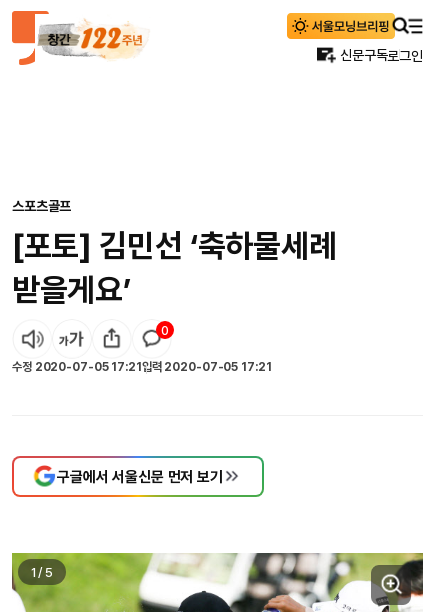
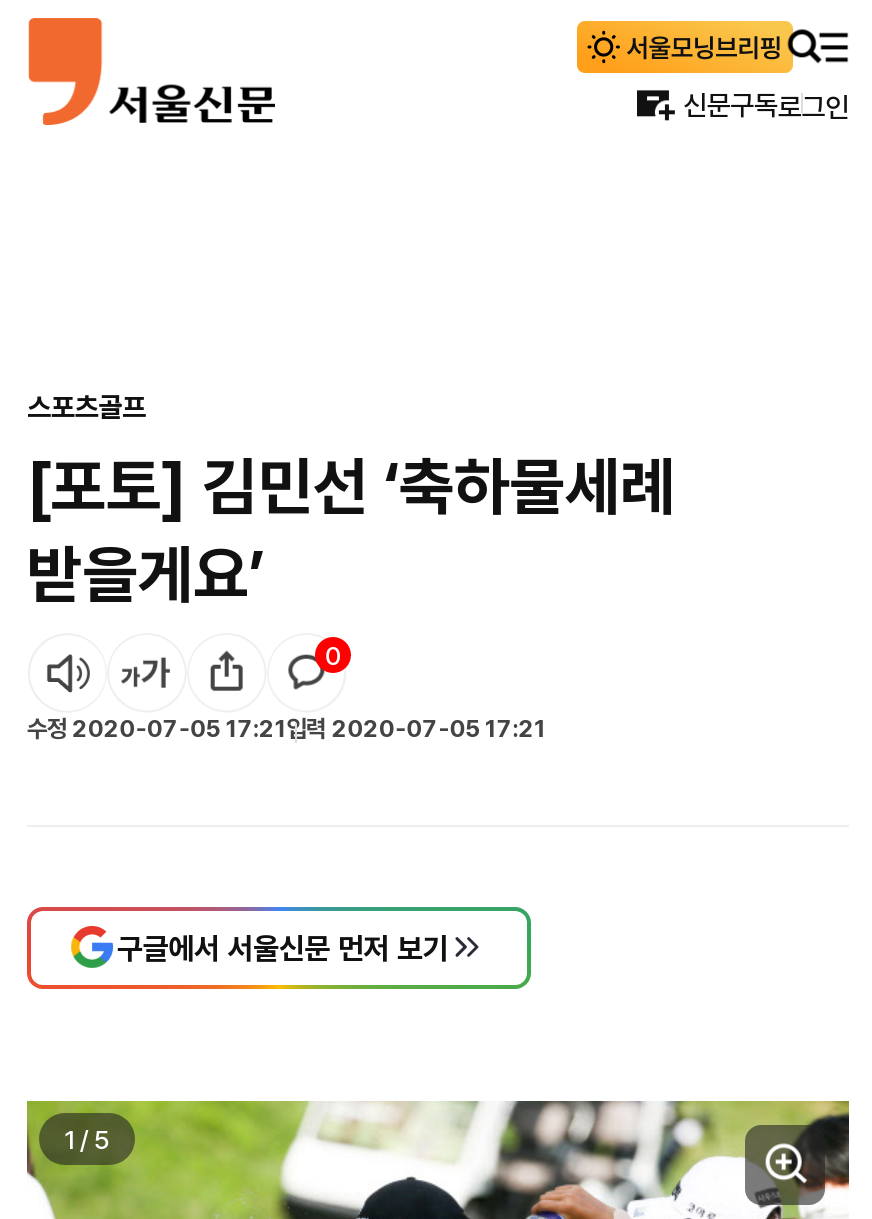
[34,14,144,64] [image] -> [33,17,289,125] [image]

